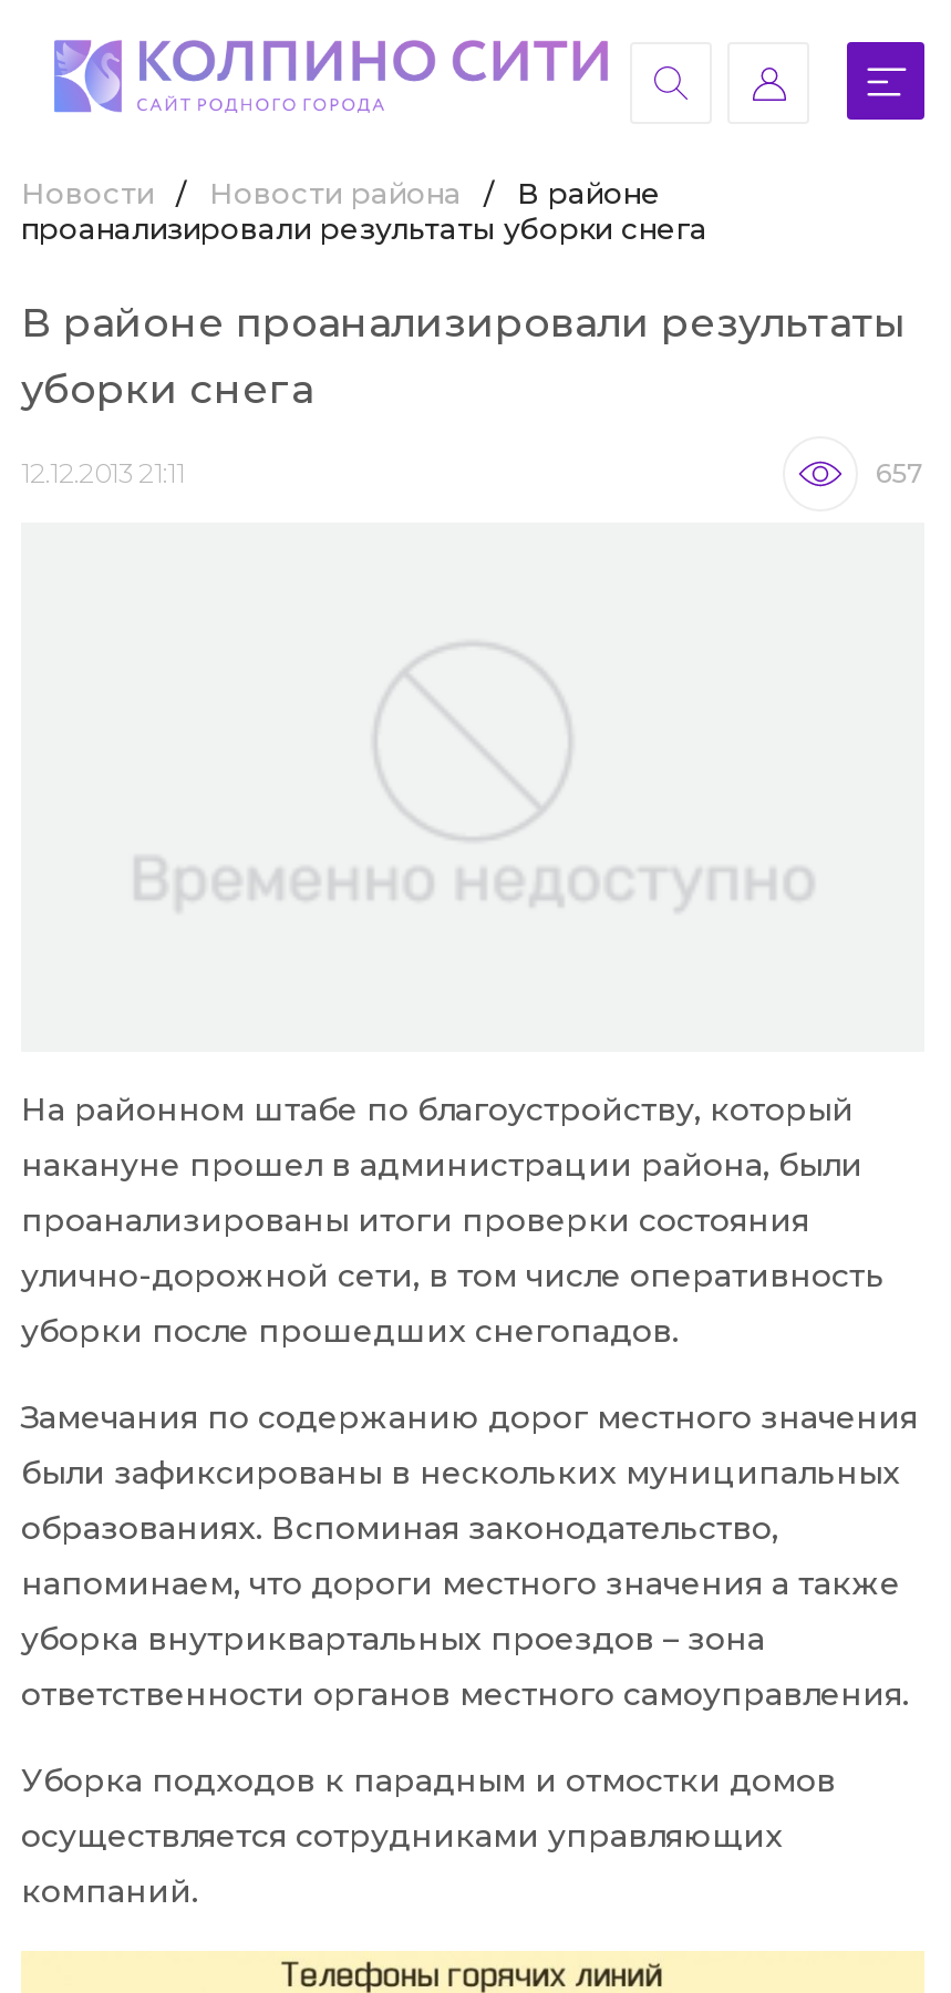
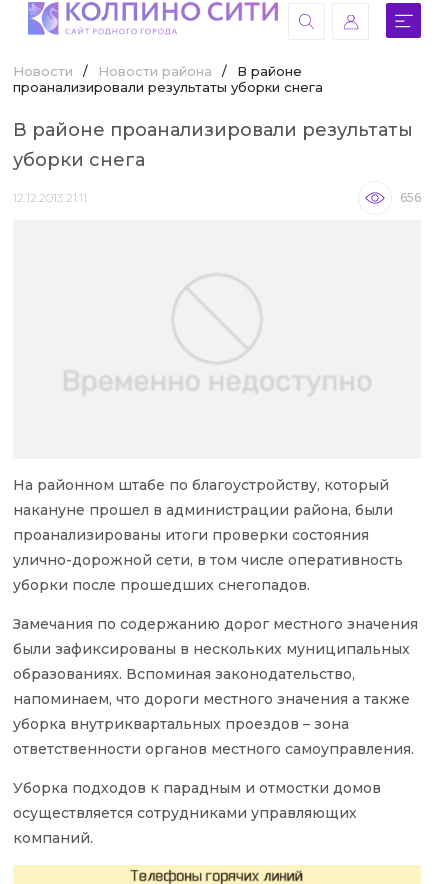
[876,456,924,489] 657 -> [400,190,421,205] 656

